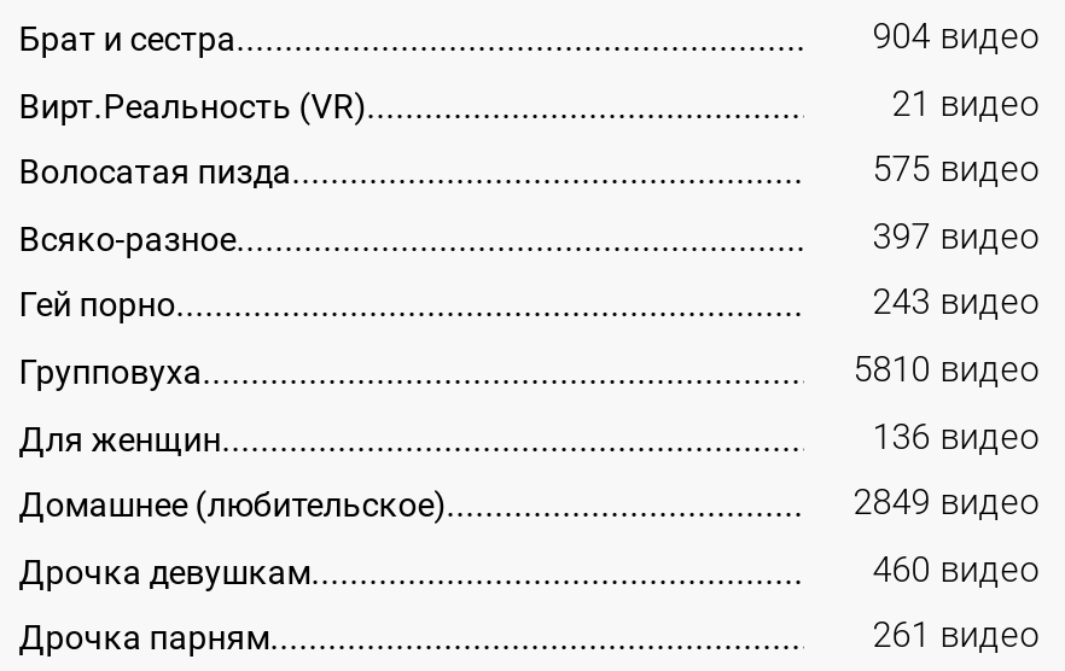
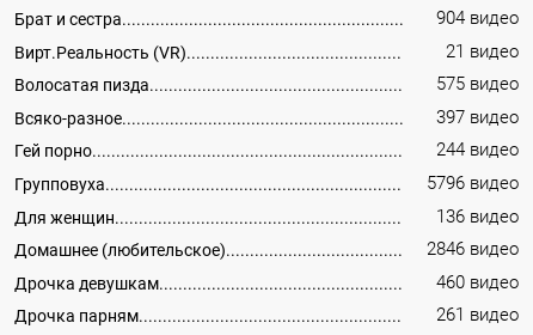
[873,283,1039,324] 243 видео -> [437,140,519,161] 244 видео
[853,350,1039,391] 5810 видео -> [427,173,519,194] 5796 видео
[853,483,1039,524] 2849 видео -> [427,239,519,260] 2846 видео

